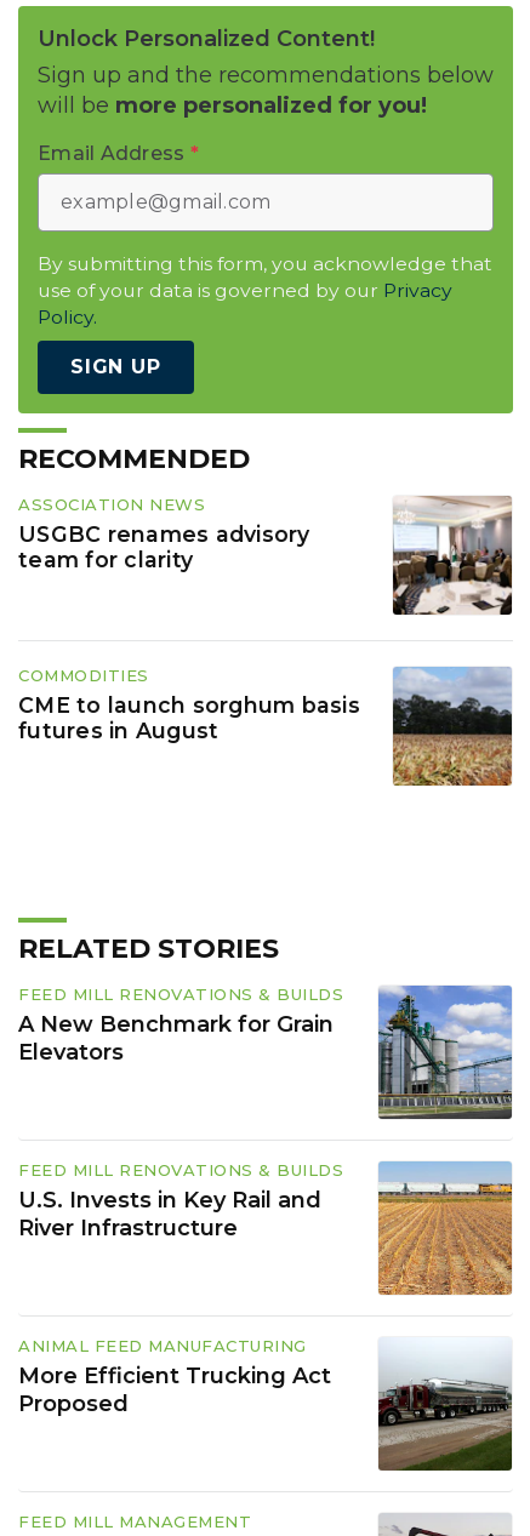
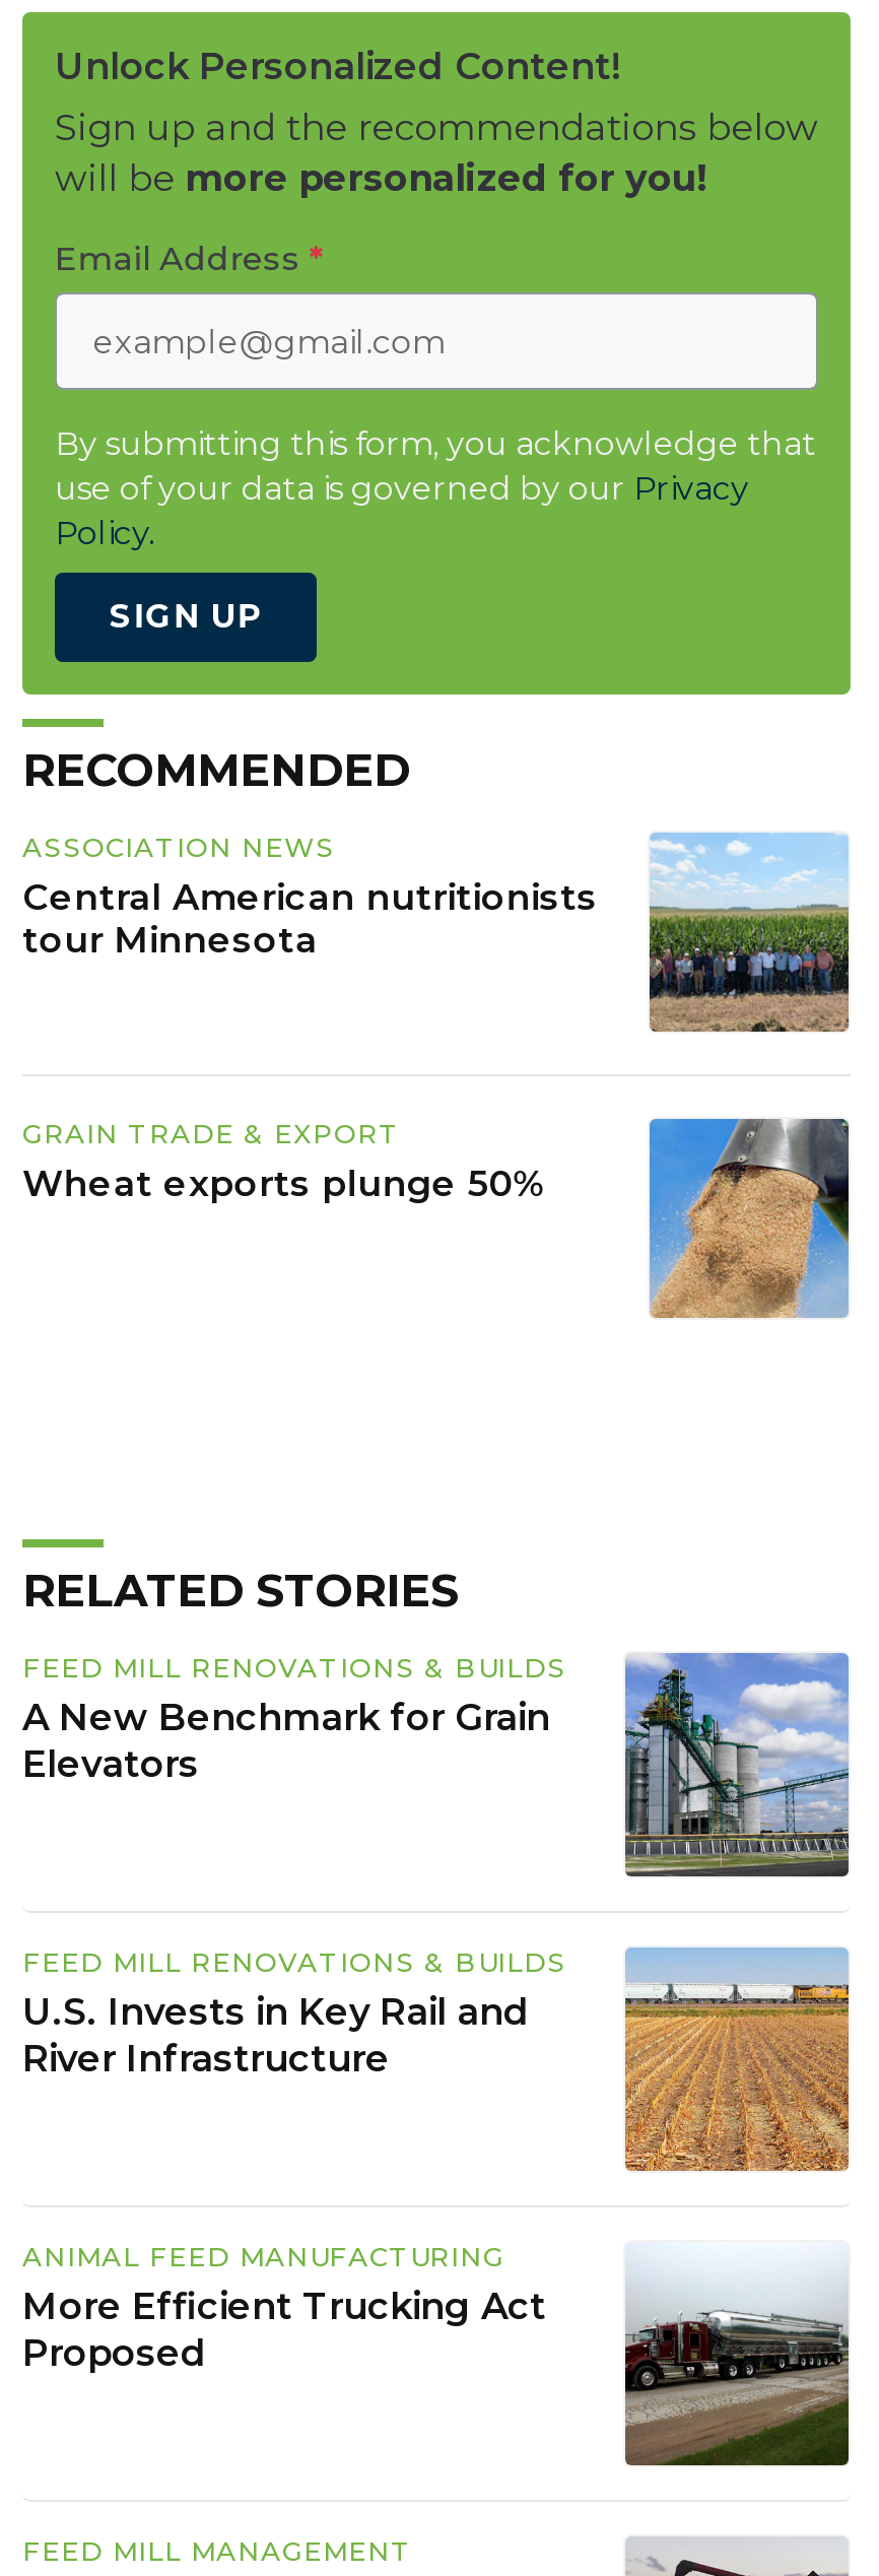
[392,495,513,616] [image] -> [648,832,851,1033] [image]
[18,521,310,572] USGBC renames advisory | team for clarity -> [22,876,598,961] Central American nutritionists | tour Minnesota
[18,665,360,743] COMMODITIES | CME to launch sorghum basis | futures in August -> [22,1118,546,1205] GRAIN TRADE & EXPORT | Wheat exports plunge 50%
[392,667,513,787] [image] -> [648,1118,851,1319] [image]

